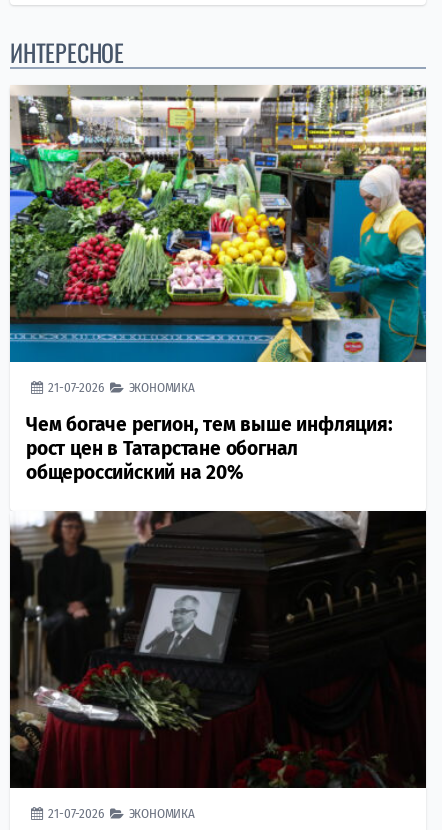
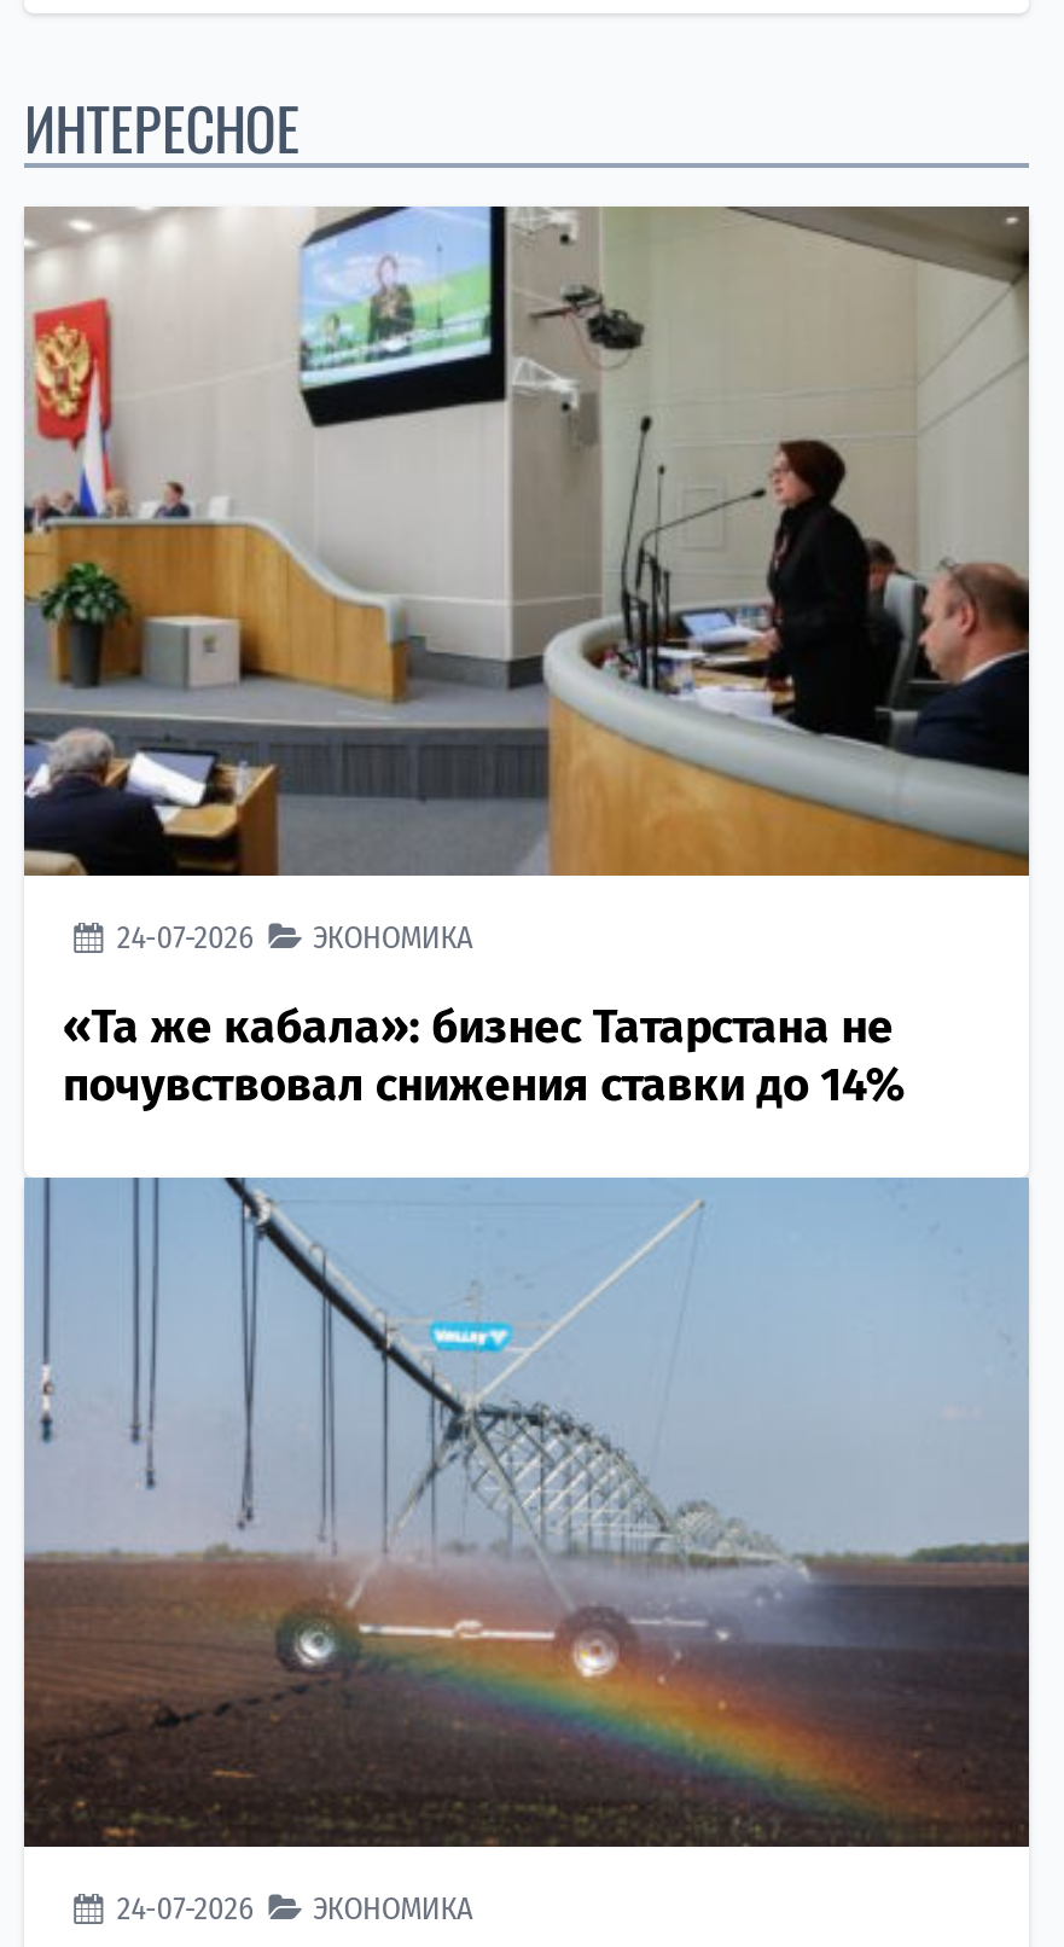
[9,84,427,395] [image] | 21-07-2026 ЭКОНОМИКА -> [22,204,1031,955] [image] | 24-07-2026 ЭКОНОМИКА
[26,413,393,484] Чем богаче регион, тем выше инфляция: | рост цен в Татарстане обогнал | общероссийский на 20% -> [63,999,903,1112] «Та же кабала»: бизнес Татарстана не | почувствовал снижения ставки до 14%
[9,510,427,821] [image] | 21-07-2026 ЭКОНОМИКА -> [22,1178,1029,1927] [image] | 24-07-2026 ЭКОНОМИКА

